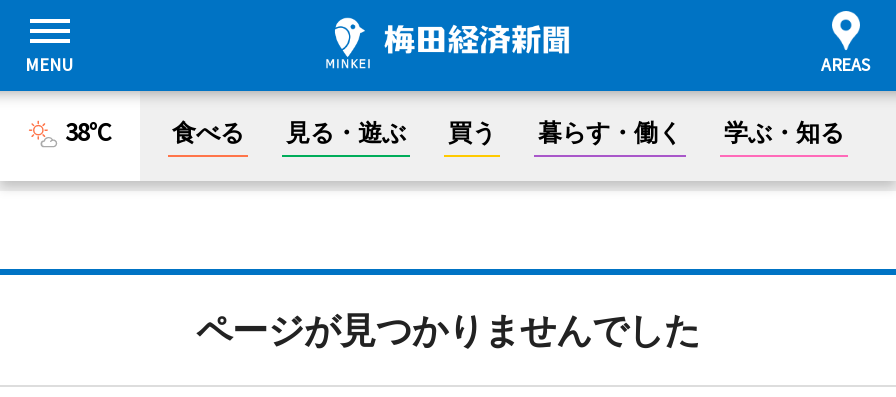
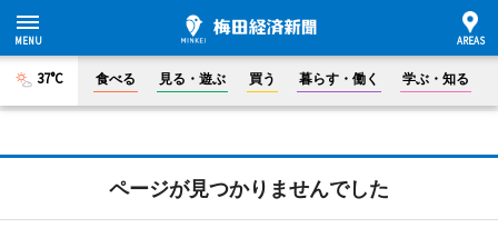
[65,116,844,150] 38°C 食べる 見る・遊ぶ 買う 暮らす・働く 学ぶ・知る -> [36,70,469,88] 37°C 食べる 見る・遊ぶ 買う 暮らす・働く 学ぶ・知る

